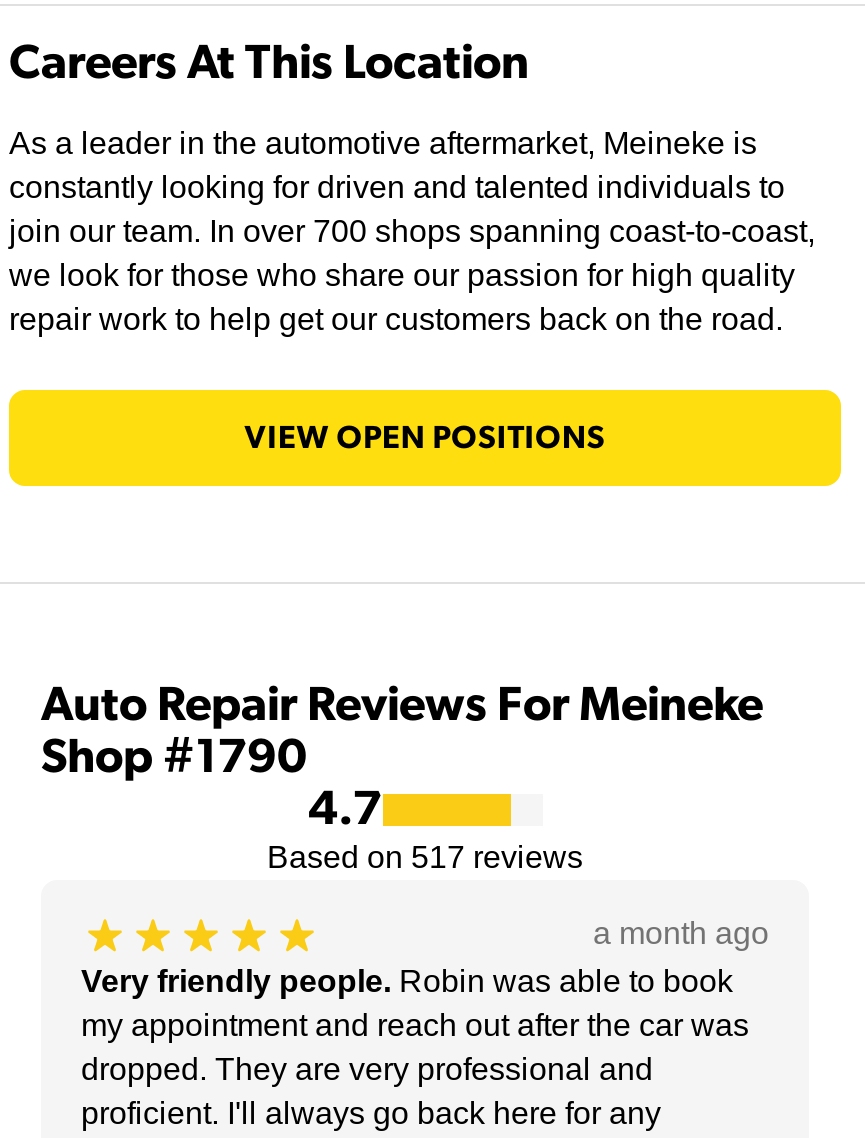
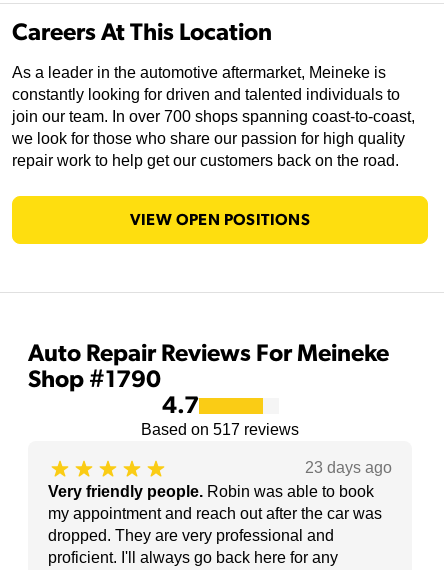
[593,916,769,950] a month ago -> [305,459,392,476] 23 days ago

